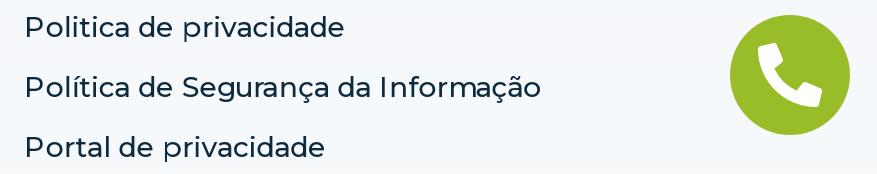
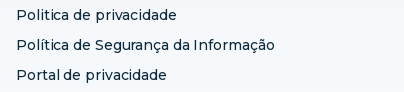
[728,13,852,137] [image] -> none

